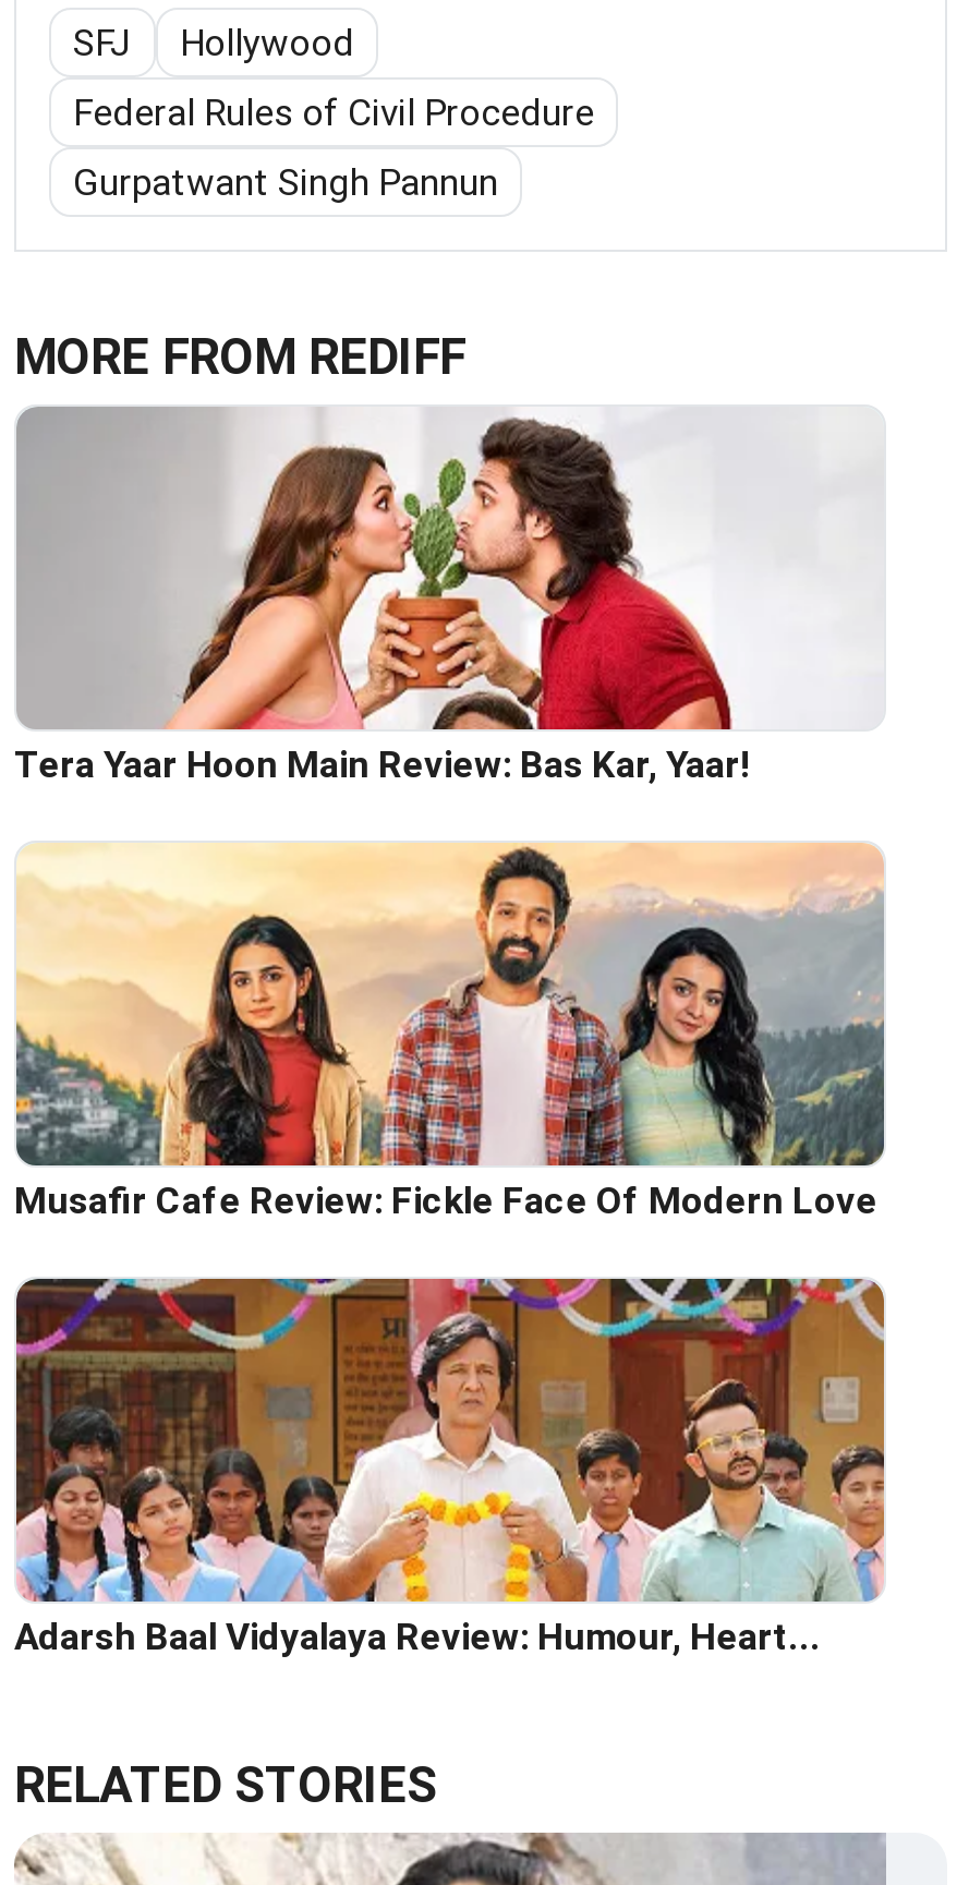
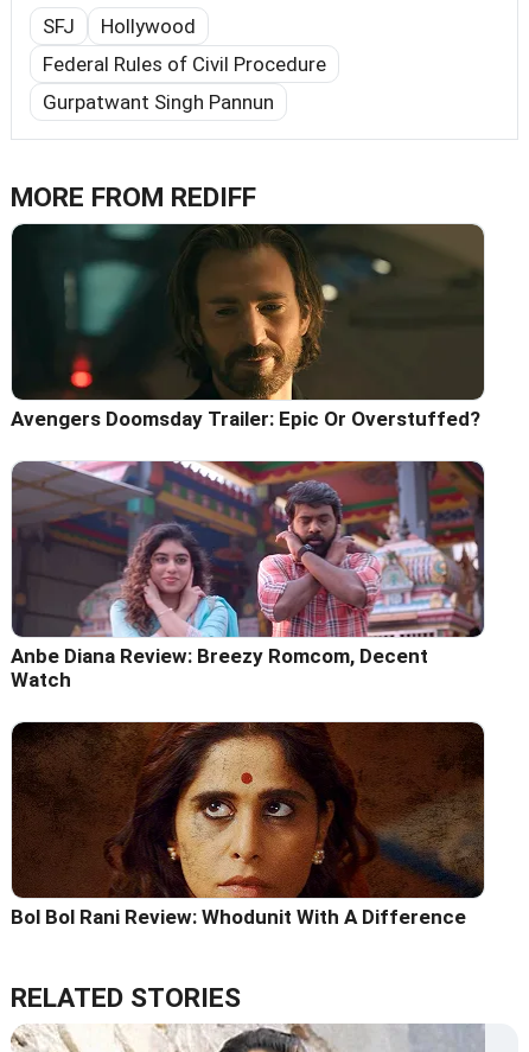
[14,407,884,786] [image] | Tera Yaar Hoon Main Review: Bas Kar, Yaar! -> [11,223,485,430] [image] | Avengers Doomsday Trailer: Epic Or Overstuffed?
[14,843,884,1222] [image] | Musafir Cafe Review: Fickle Face Of Modern Love -> [11,460,485,691] [image] | Anbe Diana Review: Breezy Romcom, Decent | Watch
[14,1277,886,1658] [image] | Adarsh Baal Vidyalaya Review: Humour, Heart... -> [11,721,485,929] [image] | Bol Bol Rani Review: Whodunit With A Difference

